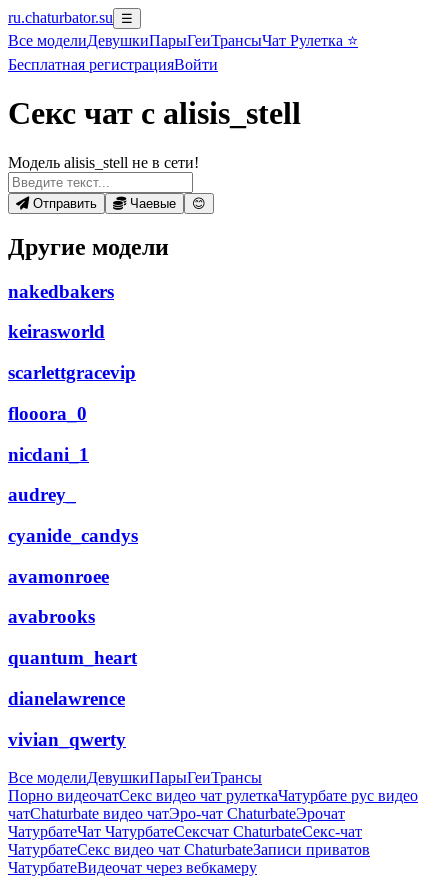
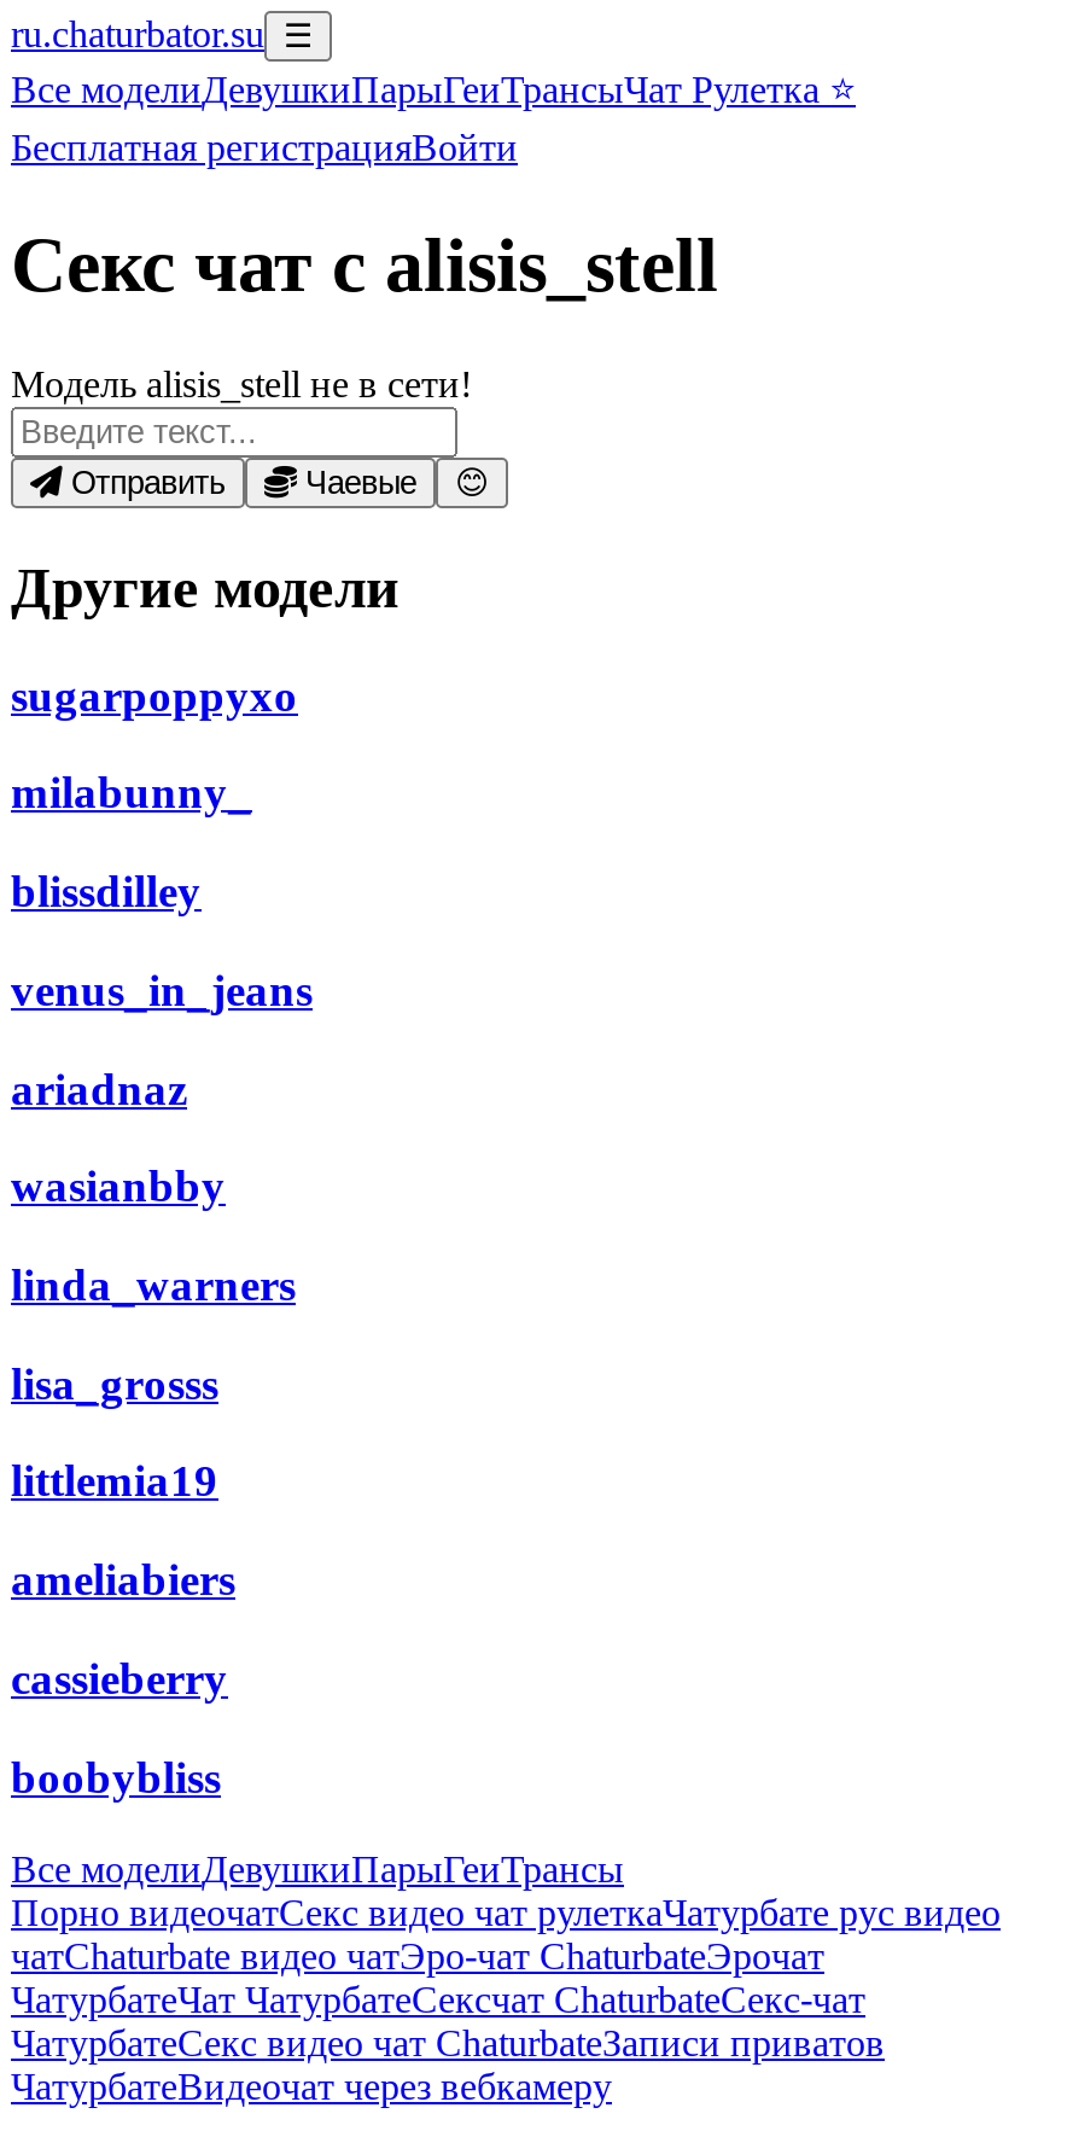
[8,281,114,302] nakedbakers -> [11,669,298,720] sugarpoppyxo
[8,321,105,342] keirasworld -> [11,768,252,818] milabunny_
[8,362,136,383] scarlettgracevip -> [11,866,202,917] blissdilley
[8,403,87,424] flooora_0 -> [11,964,313,1015] venus_in_jeans
[8,444,89,465] nicdani_1 -> [11,1063,187,1113] ariadnaz
[8,484,76,505] audrey_ -> [11,1161,226,1212] wasianbby
[8,525,138,546] cyanide_candys -> [11,1259,296,1310] linda_warners
[8,566,109,587] avamonroee -> [11,1358,218,1408] lisa_grosss
[8,606,95,627] avabrooks -> [11,1456,218,1507] littlemia19
[8,647,137,668] quantum_heart -> [11,1554,235,1605] ameliabiers
[8,688,125,709] dianelawrence -> [11,1653,228,1703] cassieberry
[8,729,126,750] vivian_qwerty -> [11,1751,221,1802] boobybliss

